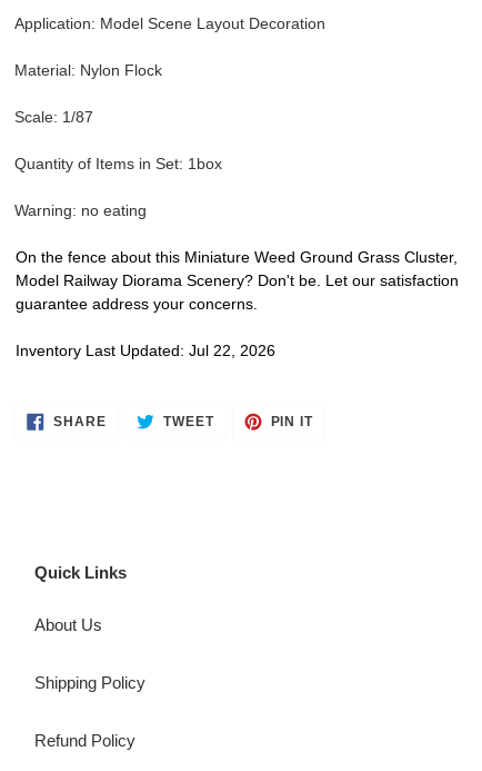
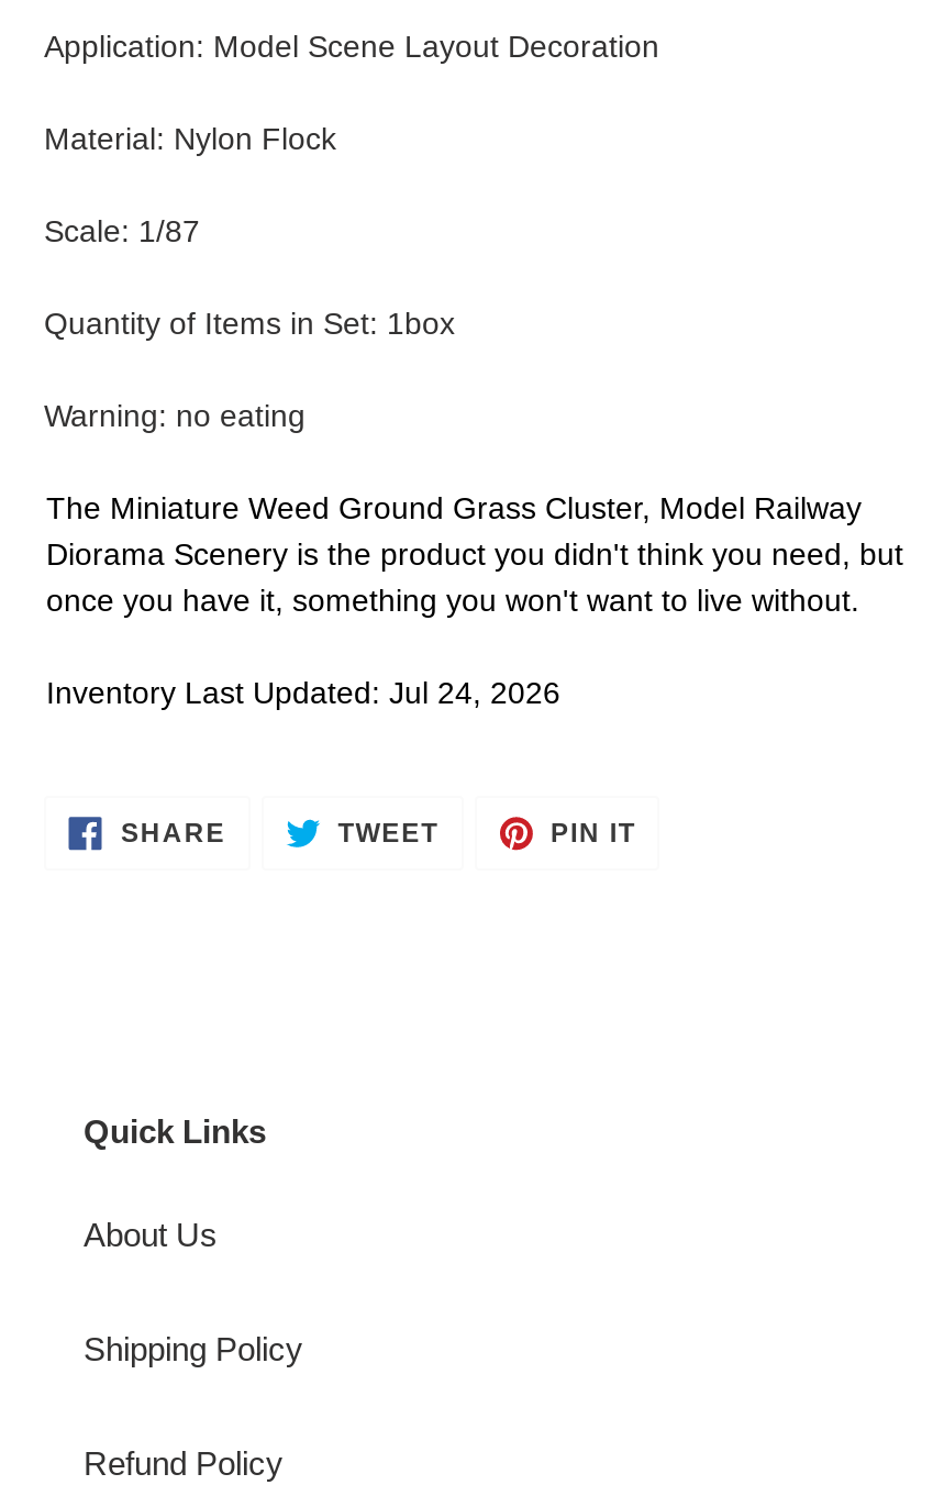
[16,248,459,312] On the fence about this Miniature Weed Ground Grass Cluster, | Model Railway Diorama Scenery? Don't be. Let our satisfaction | guarantee address your concerns. -> [46,490,903,617] The Miniature Weed Ground Grass Cluster, Model Railway | Diorama Scenery is the product you didn't think you need, but | once you have it, something you won't want to live without.
[16,341,275,359] Inventory Last Updated: Jul 22, 2026 -> [46,674,560,710] Inventory Last Updated: Jul 24, 2026

